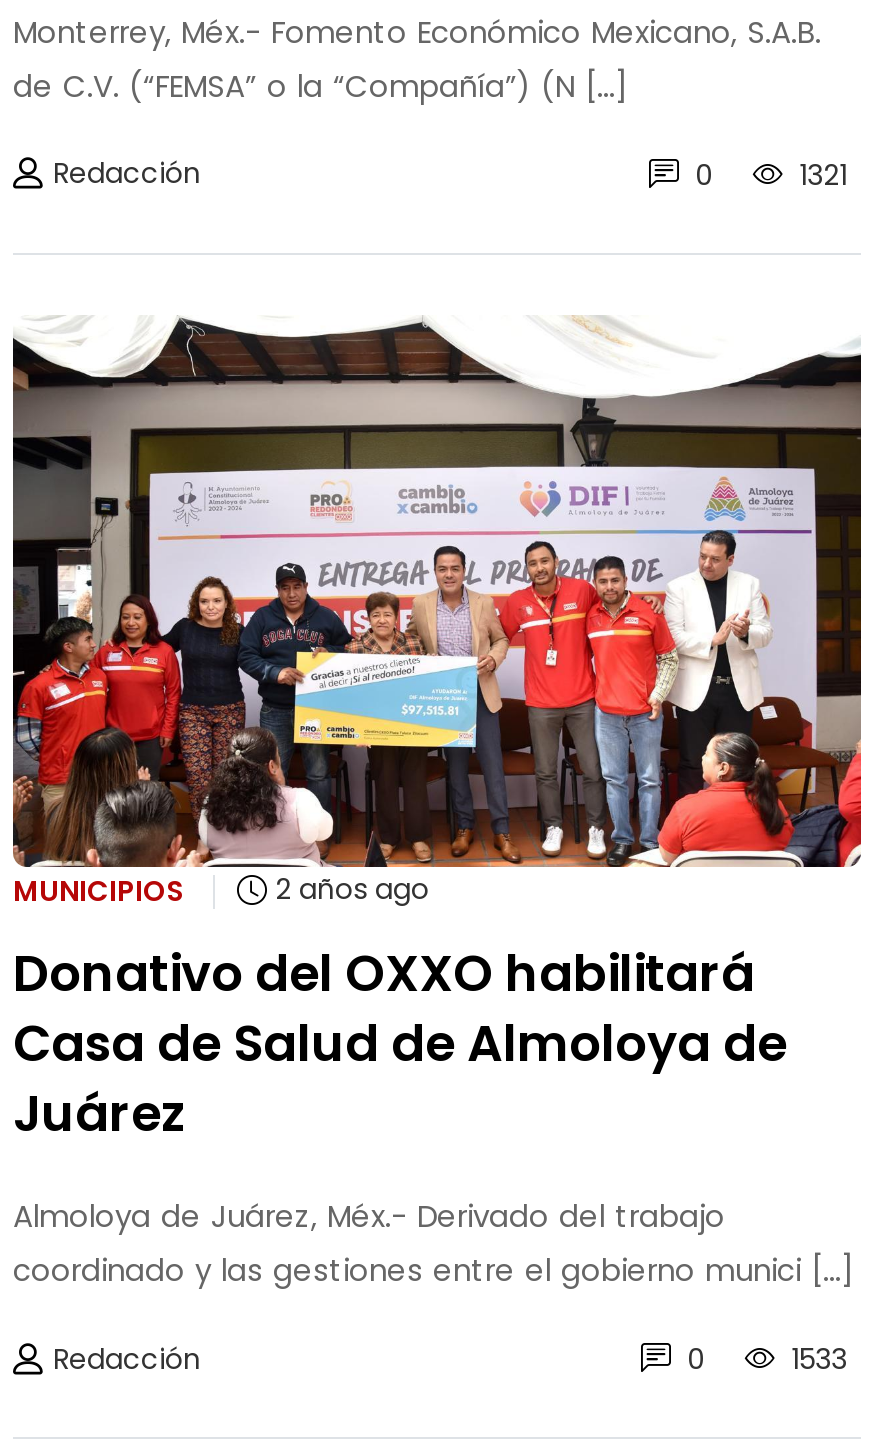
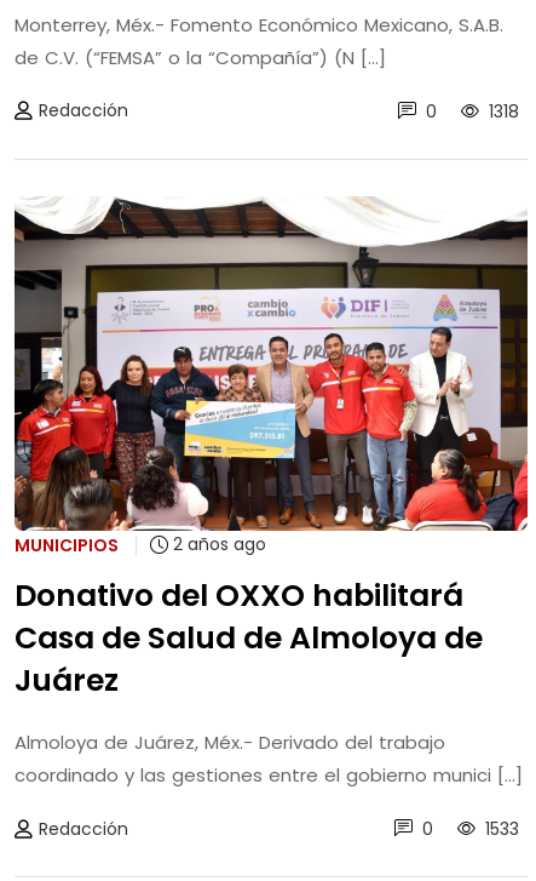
[687,155,847,195] 0 1321 -> [421,99,519,123] 0 1318

